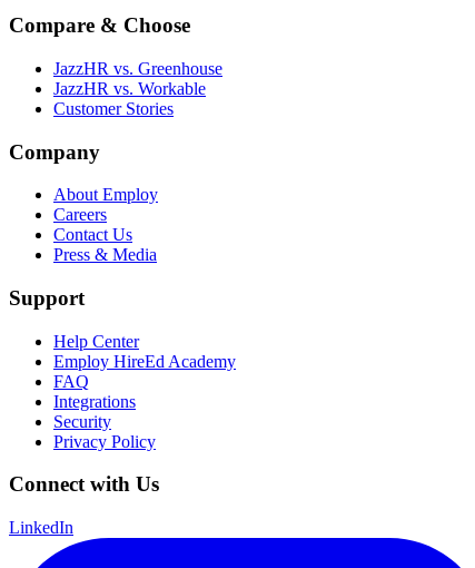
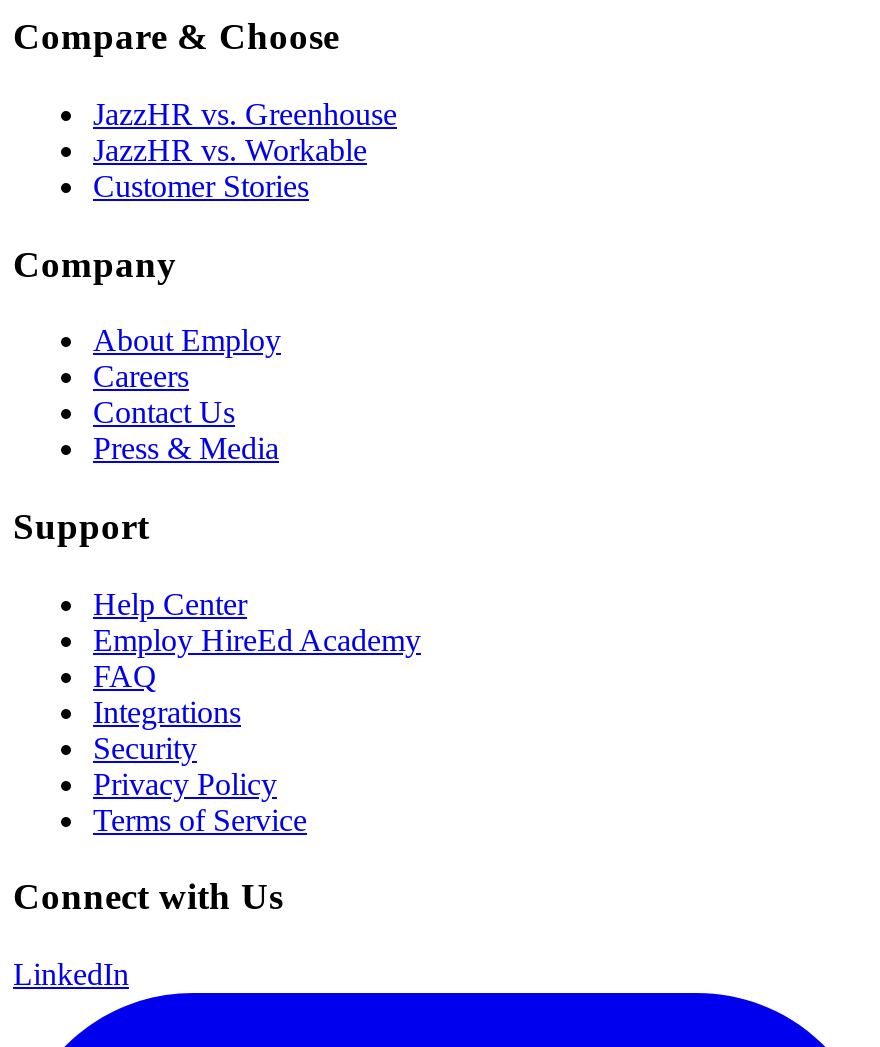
none -> [93,803,307,837] Terms of Service

